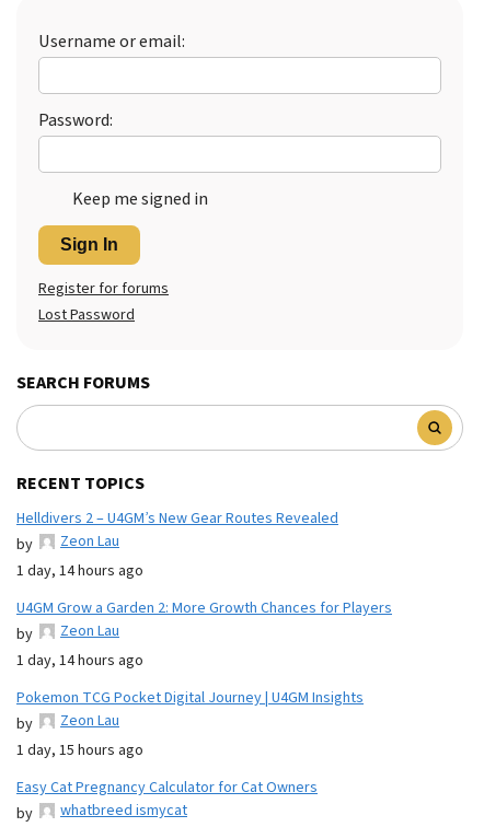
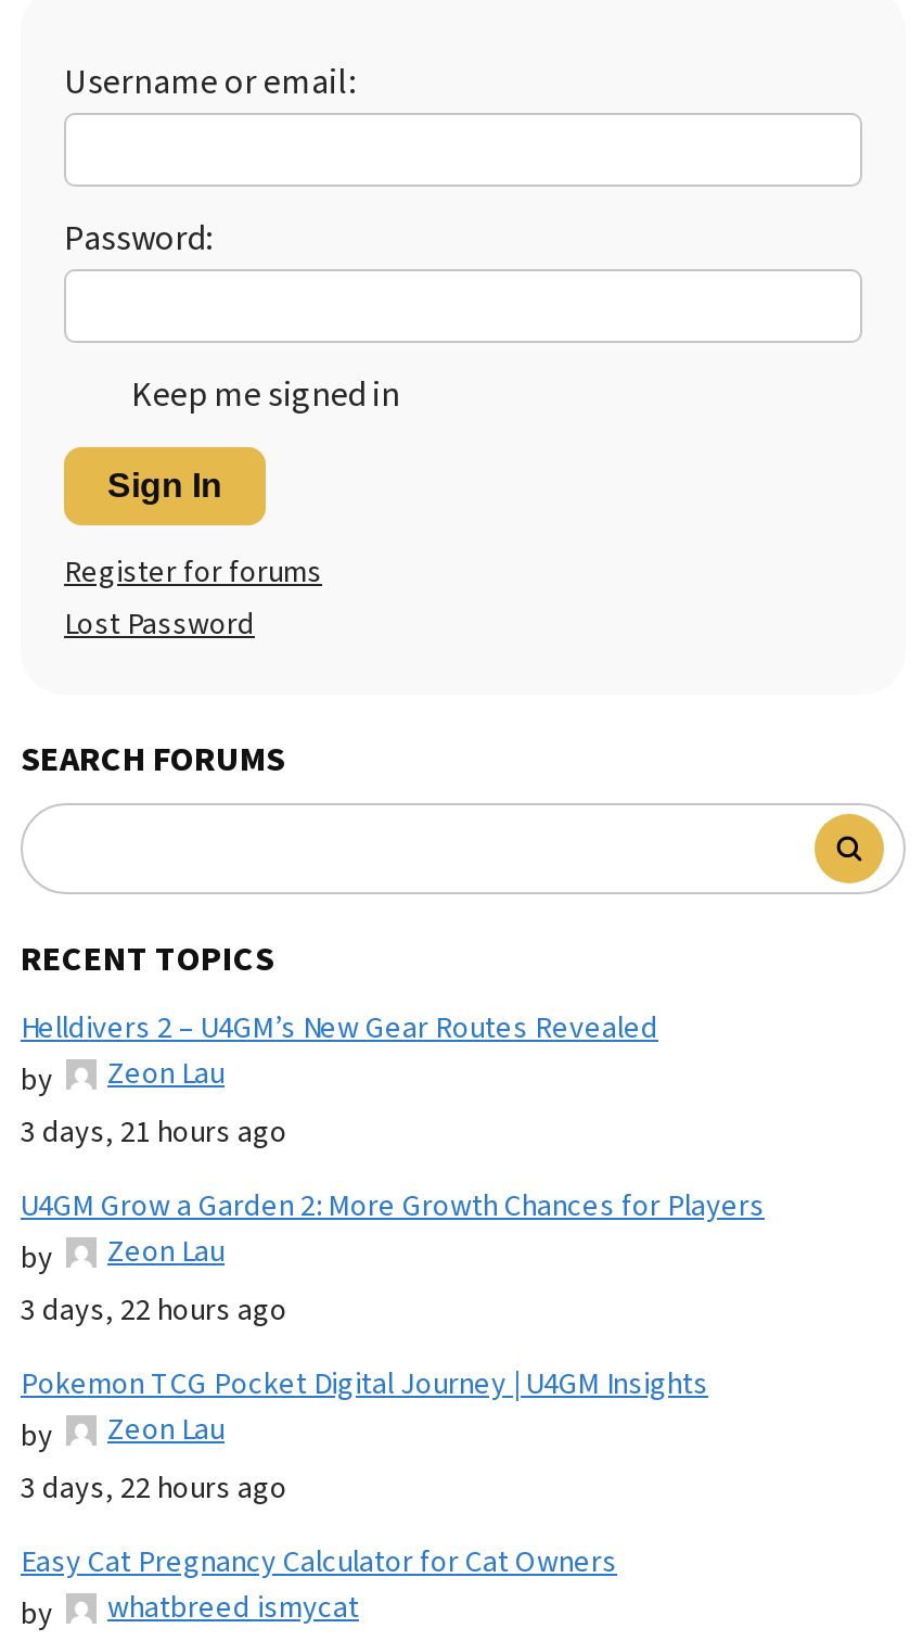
[16,560,143,582] 1 day, 14 hours ago -> [21,1111,287,1154] 3 days, 21 hours ago
[16,649,143,671] 1 day, 14 hours ago -> [21,1289,287,1332] 3 days, 22 hours ago
[16,739,143,761] 1 day, 15 hours ago -> [21,1467,287,1510] 3 days, 22 hours ago

